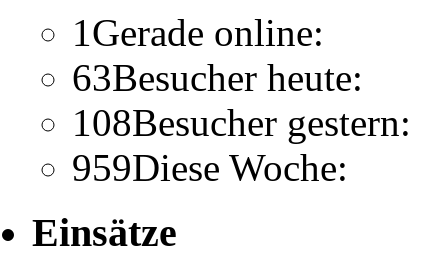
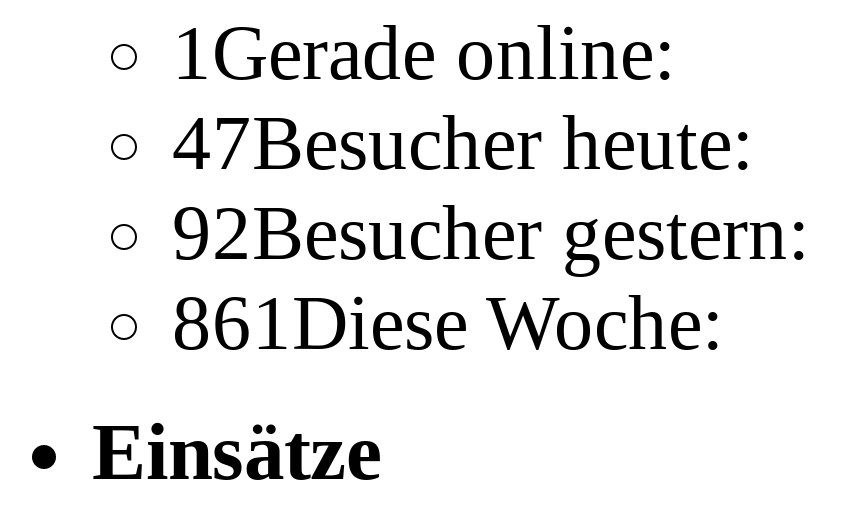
[72,56,363,99] 63Besucher heute: -> [172,100,754,186] 47Besucher heute:
[72,101,411,144] 108Besucher gestern: -> [172,190,810,276] 92Besucher gestern:
[72,146,348,189] 959 Diese Woche: -> [172,280,724,366] 861 Diese Woche:

